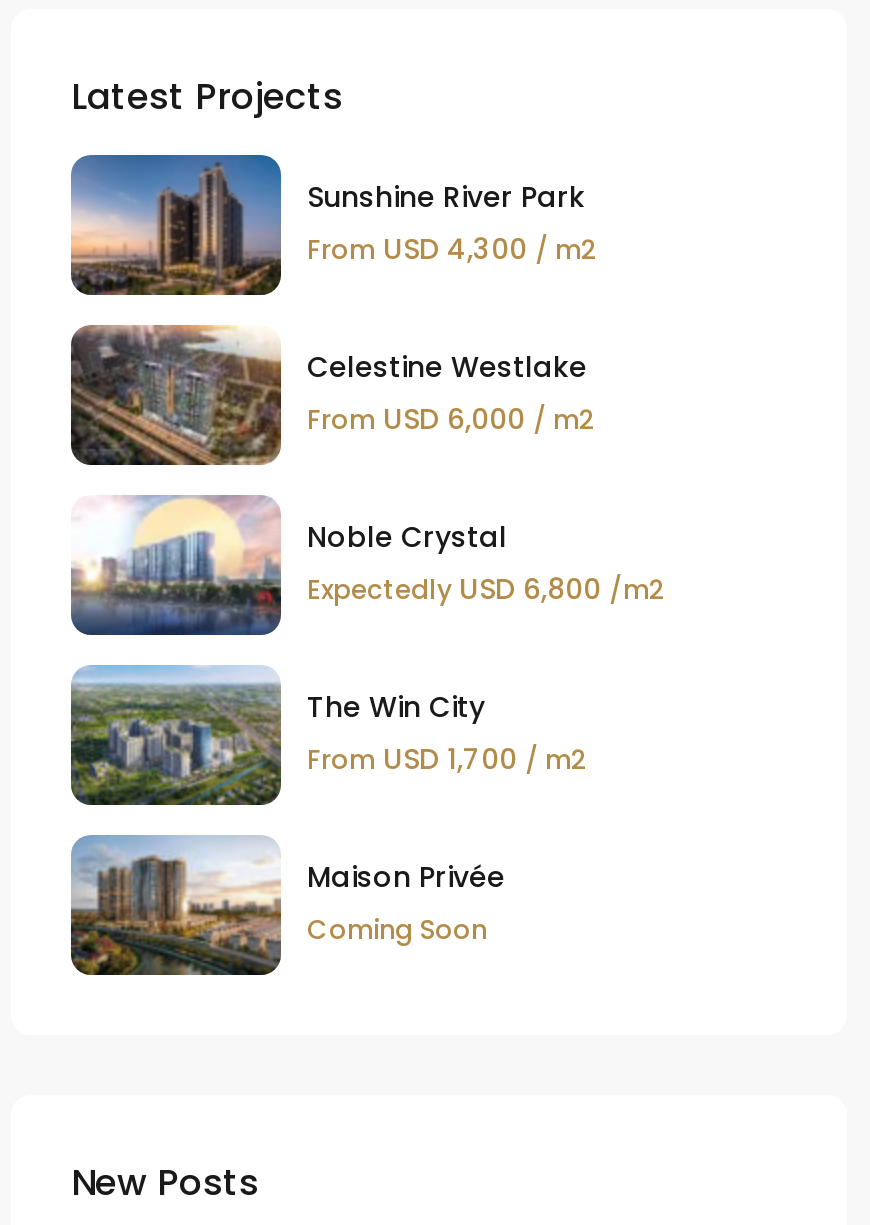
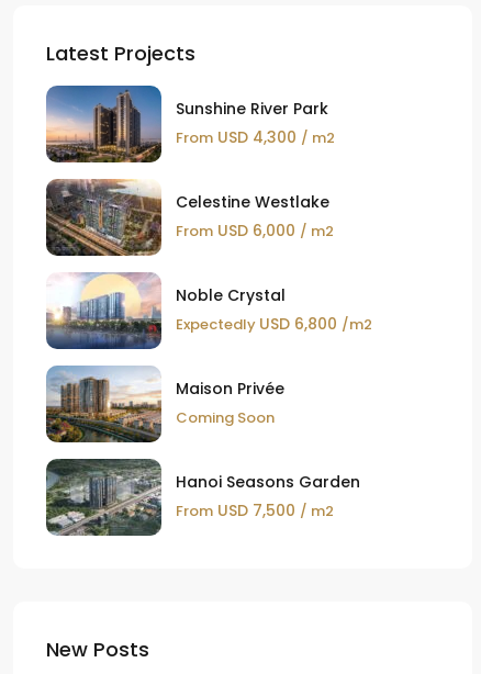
[69,671,587,805] [image] | The Win City | From USD 1,700 / m2 -> none
moved [67,833,505,979] -> [44,364,284,445]: [image] | Maison Privée | Coming Soon
none -> [45,458,360,537] [image] | Hanoi Seasons Garden | From USD 7,500 / m2

